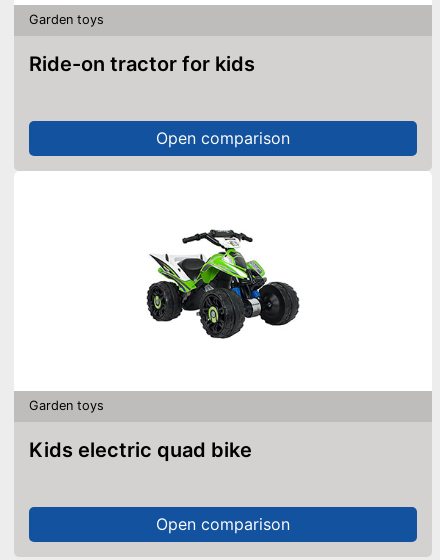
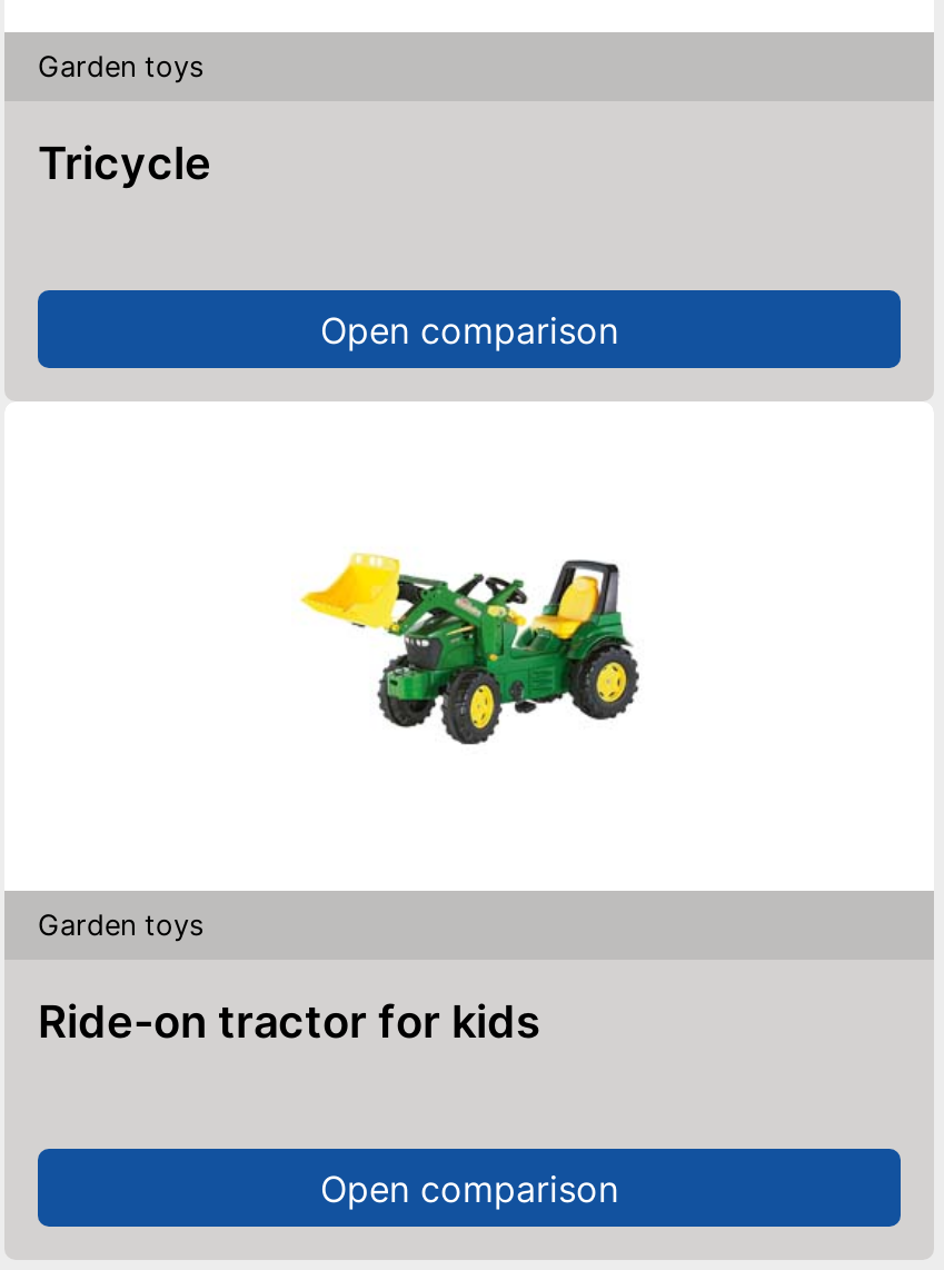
none -> [64,137,211,190] Tricycle
moved [42,51,255,75] -> [67,995,540,1049]: Ride-on tractor for kids
[146,229,300,340] [image] -> [298,534,640,776] [image]
[44,437,252,461] Kids electric quad bike -> none

